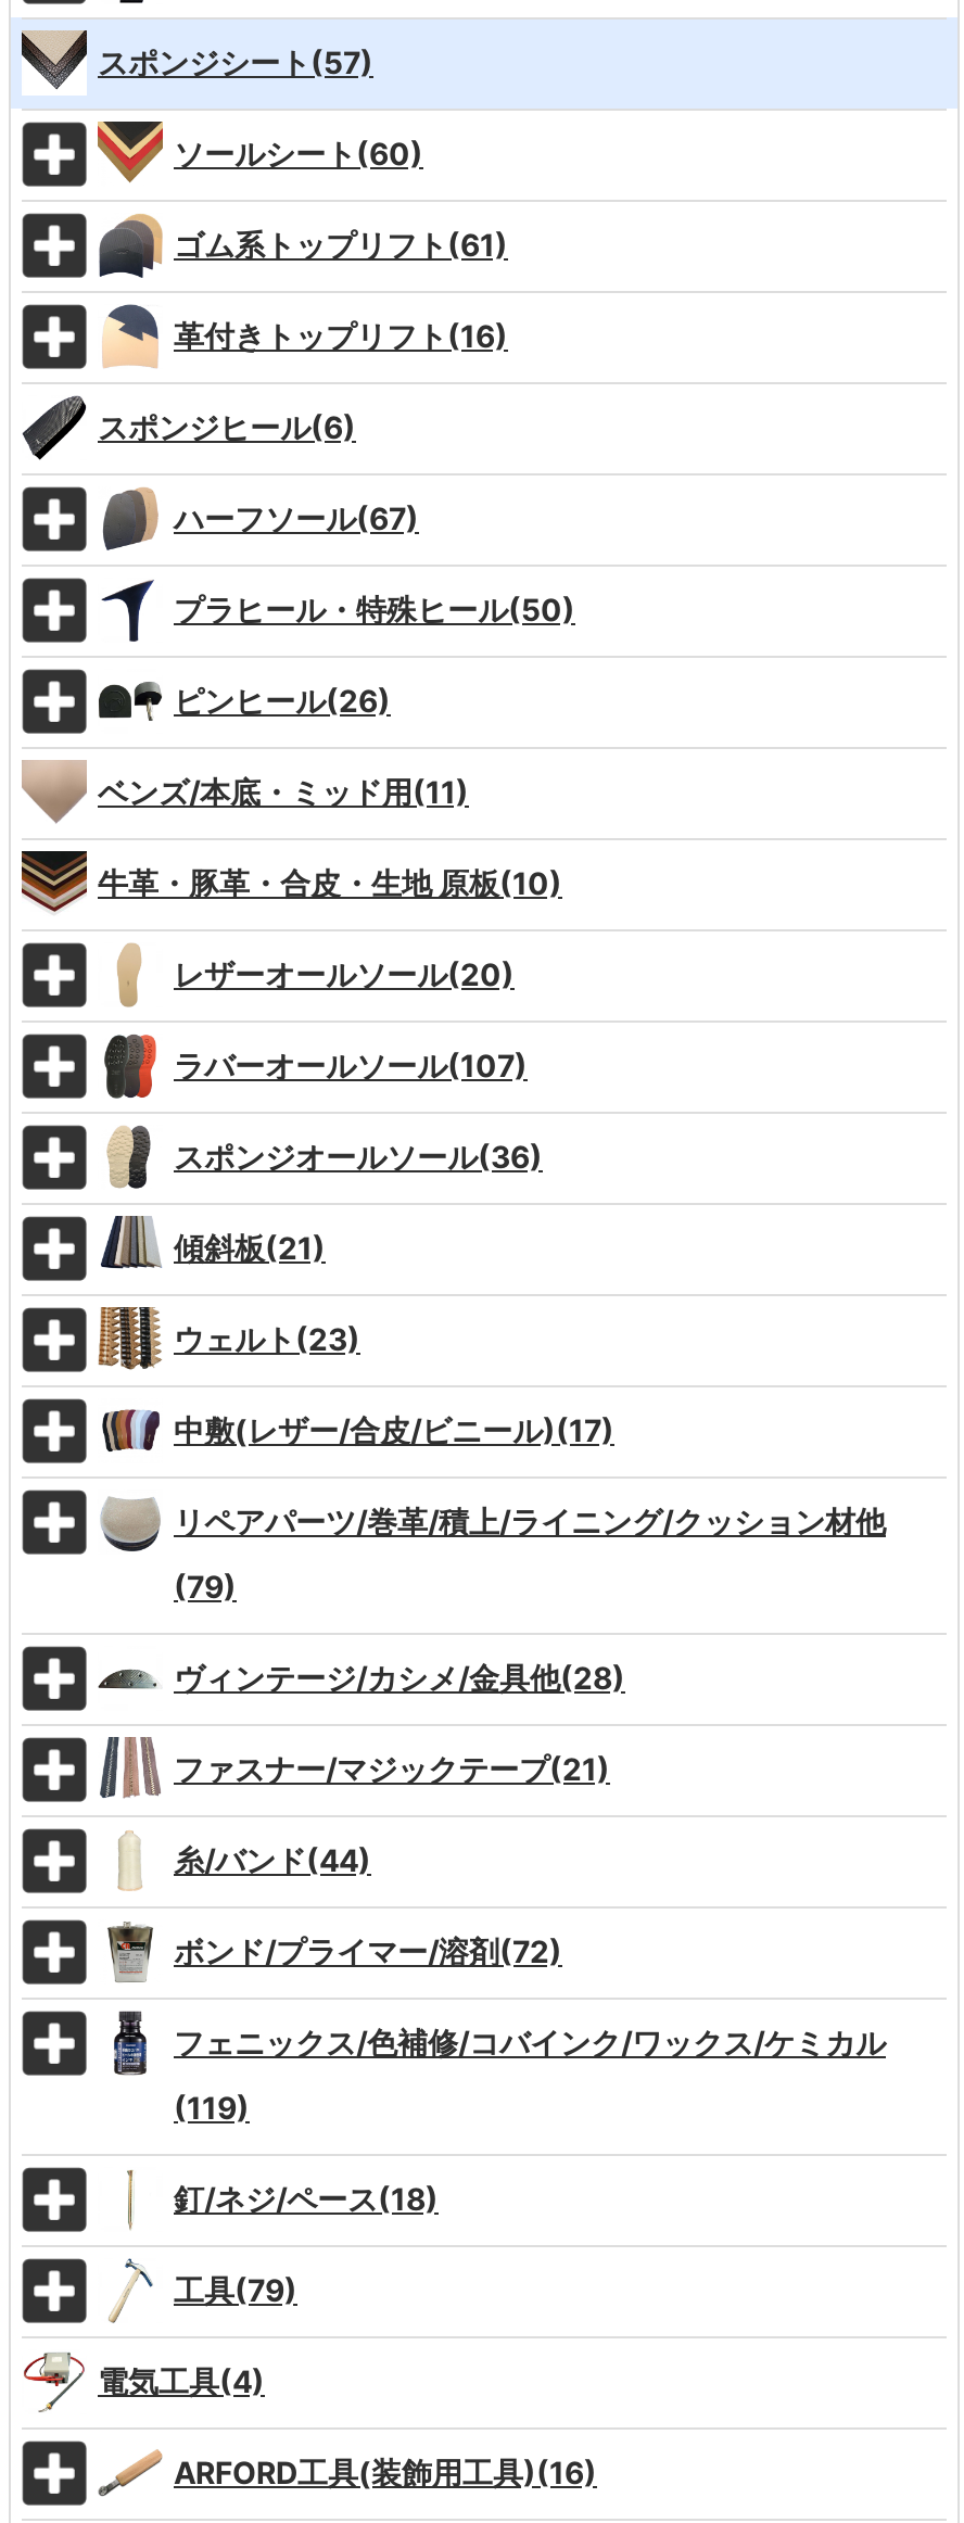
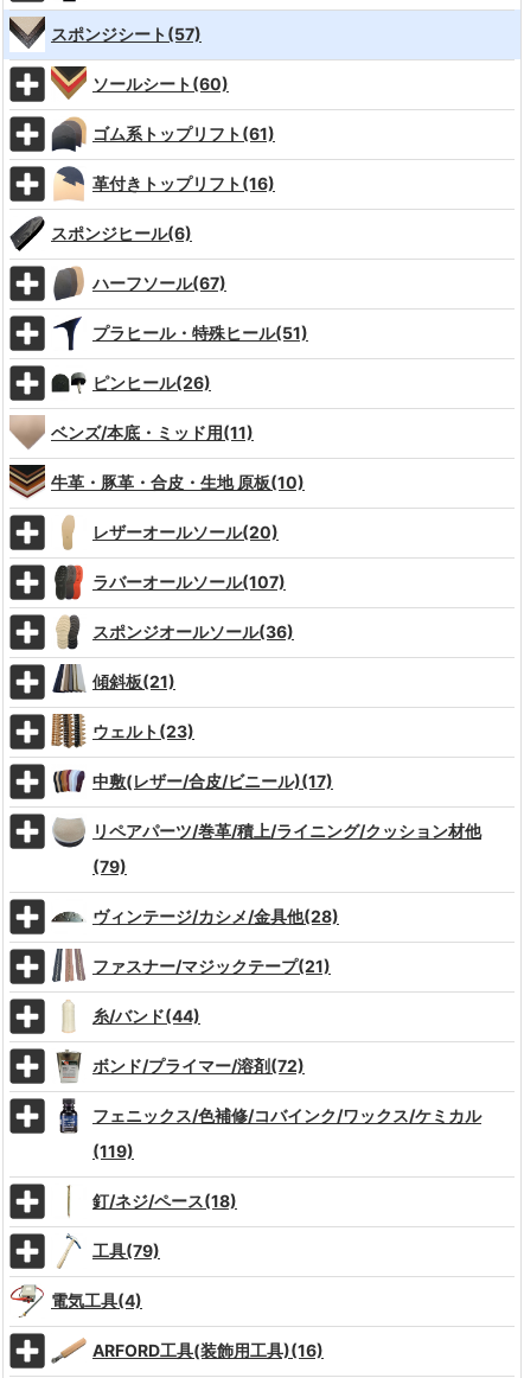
[174,591,575,627] プラヒール・特殊ヒール(50) -> [92,323,308,343] プラヒール・特殊ヒール(51)

